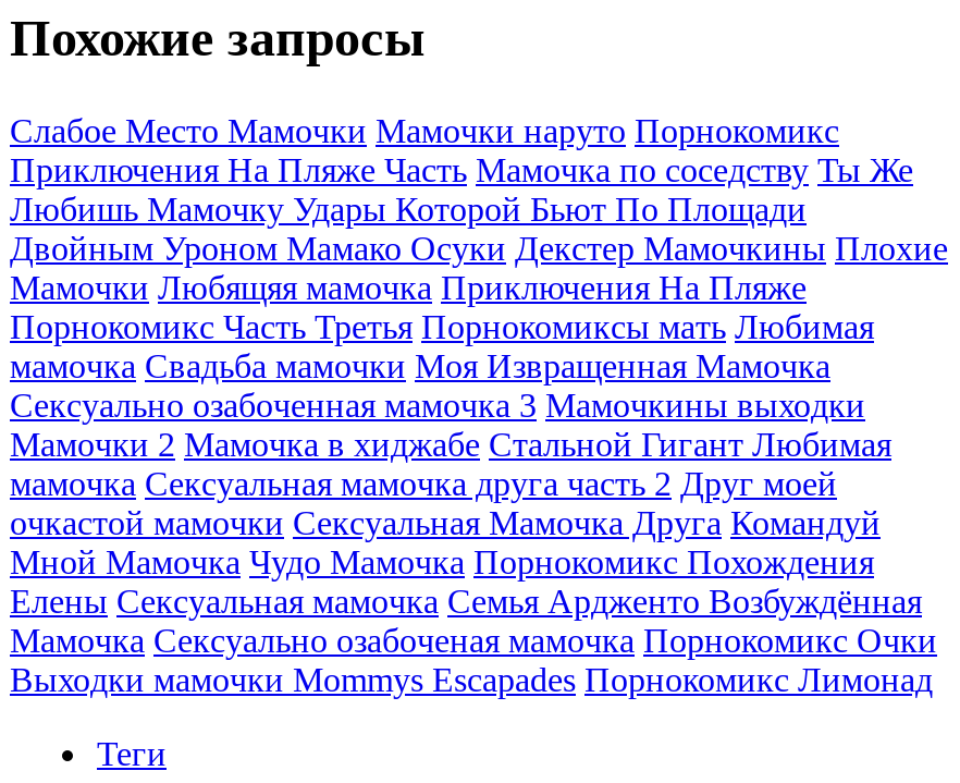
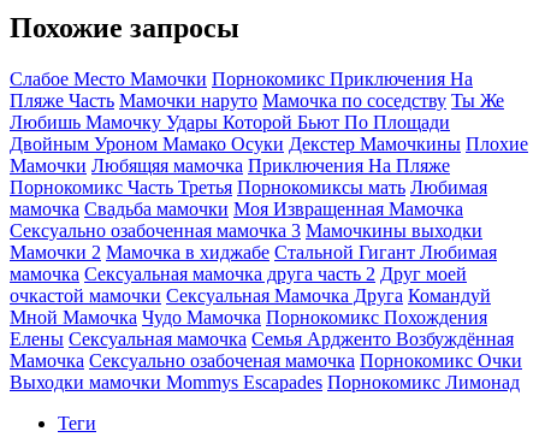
[10,111,839,148] Слабое Место Мамочки Мамочки наруто Порнокомикс -> [10,68,473,89] Слабое Место Мамочки Порнокомикс Приключения На
[10,151,913,188] Приключения На Пляже Часть Мамочка по соседству Ты Же -> [10,90,504,110] Пляже Часть Мамочки наруто Мамочка по соседству Ты Же

